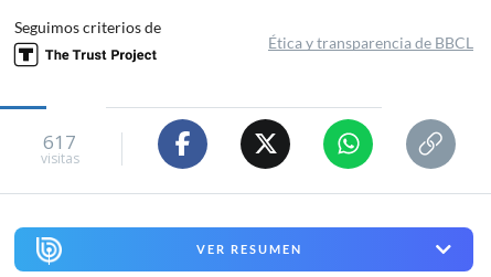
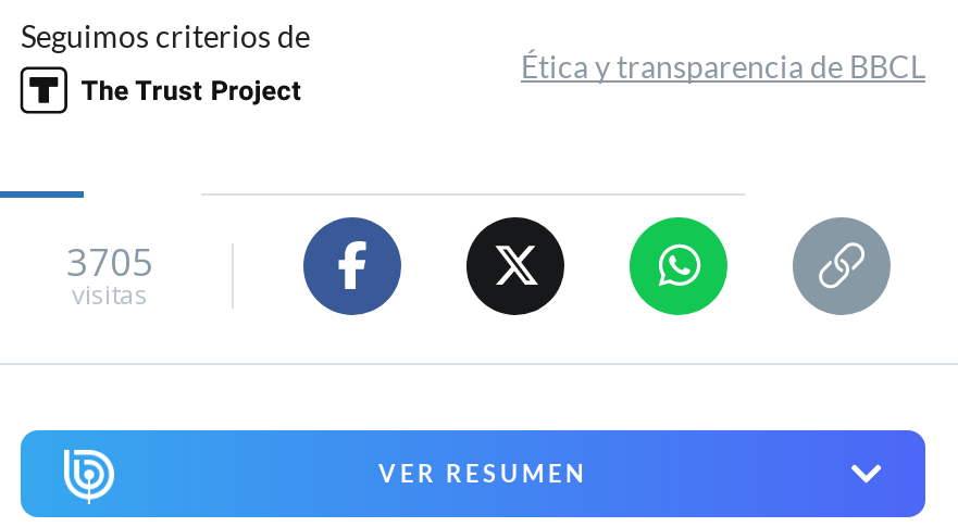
[43,129,76,155] 617 -> [66,237,153,287] 3705

